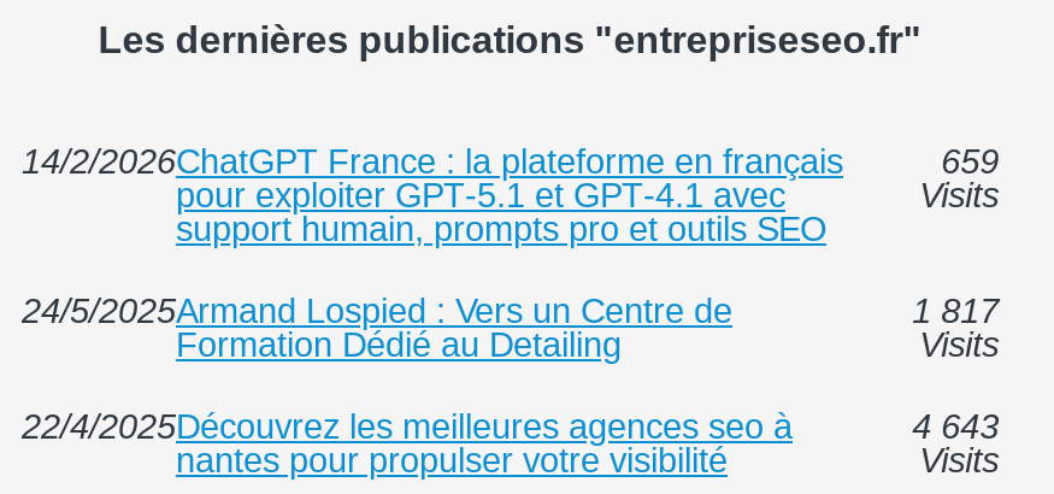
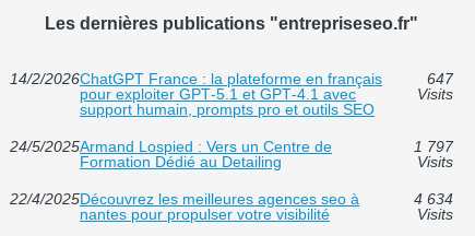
[941,143,999,181] 659 -> [427,70,453,88] 647
[912,292,999,331] 1 817 -> [413,138,453,155] 1 797
[912,408,999,447] 4 643 -> [413,190,453,208] 4 634

